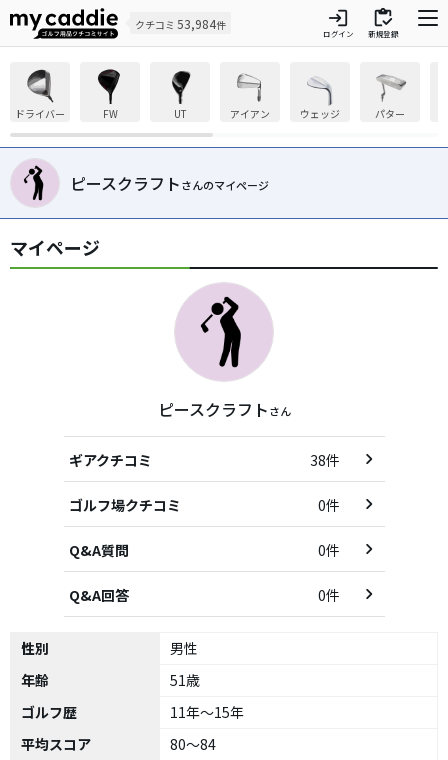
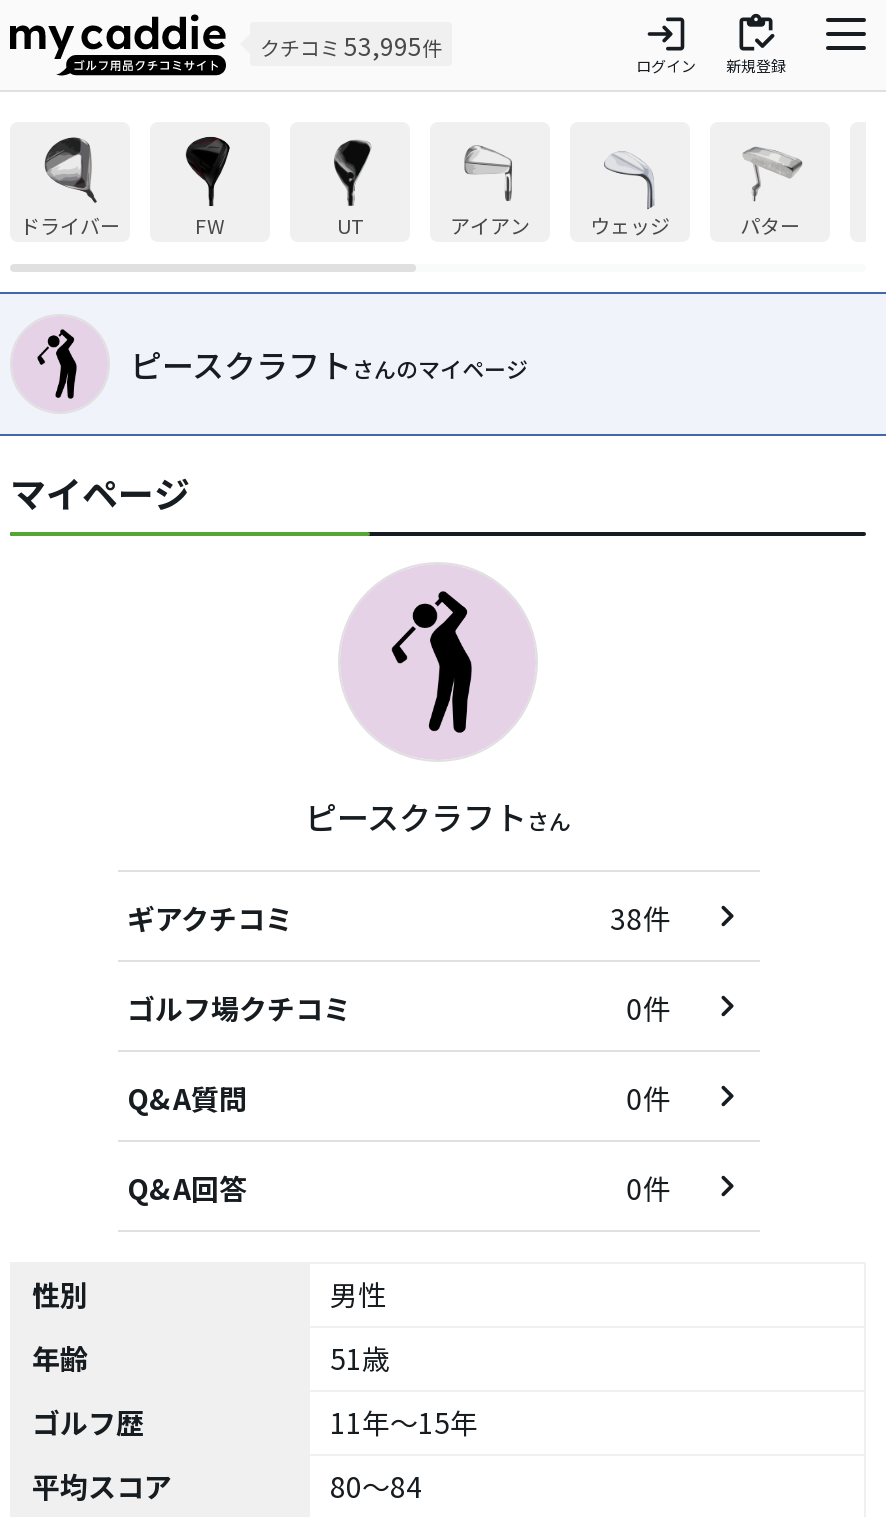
[135,15,226,32] クチコミ53,984件 -> [260,28,442,62] クチコミ53,995件

